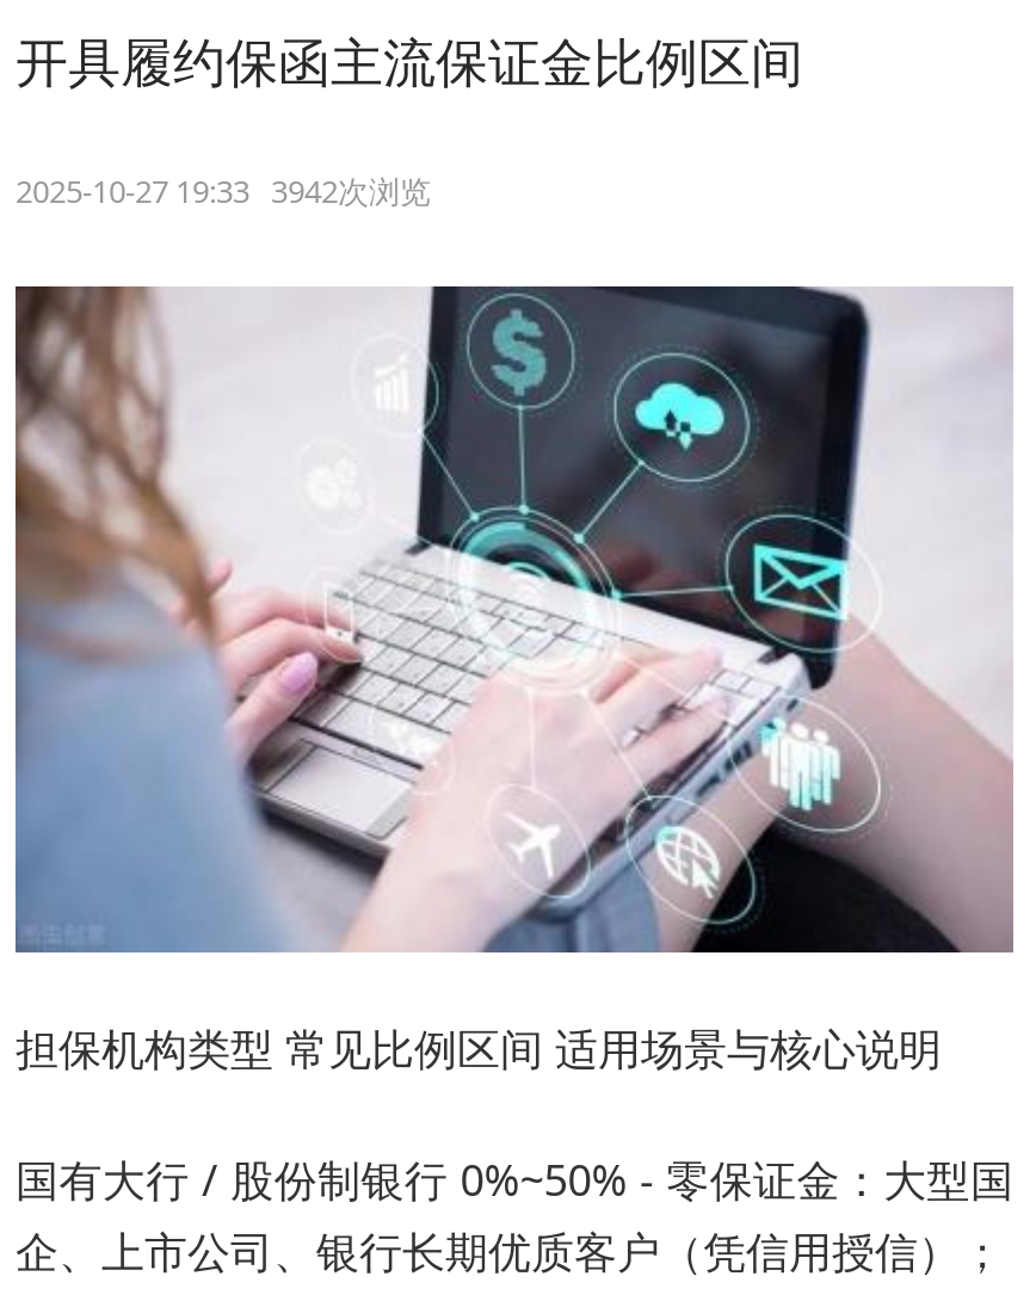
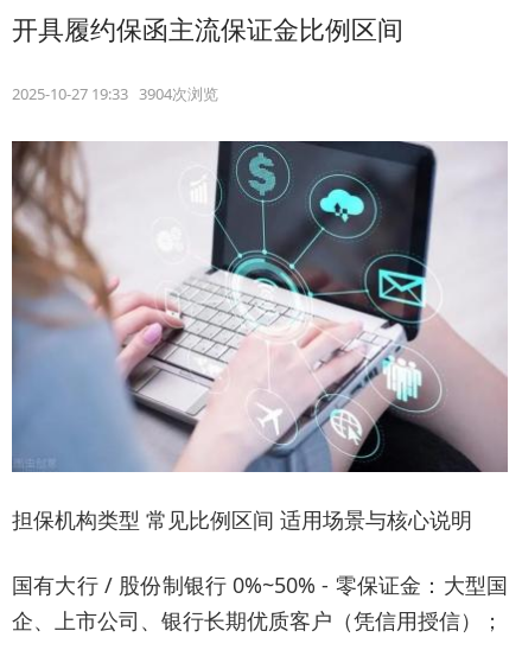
[16,169,431,212] 2025-10-27 19:33 3942次浏览 -> [12,83,218,104] 2025-10-27 19:33 3904次浏览

